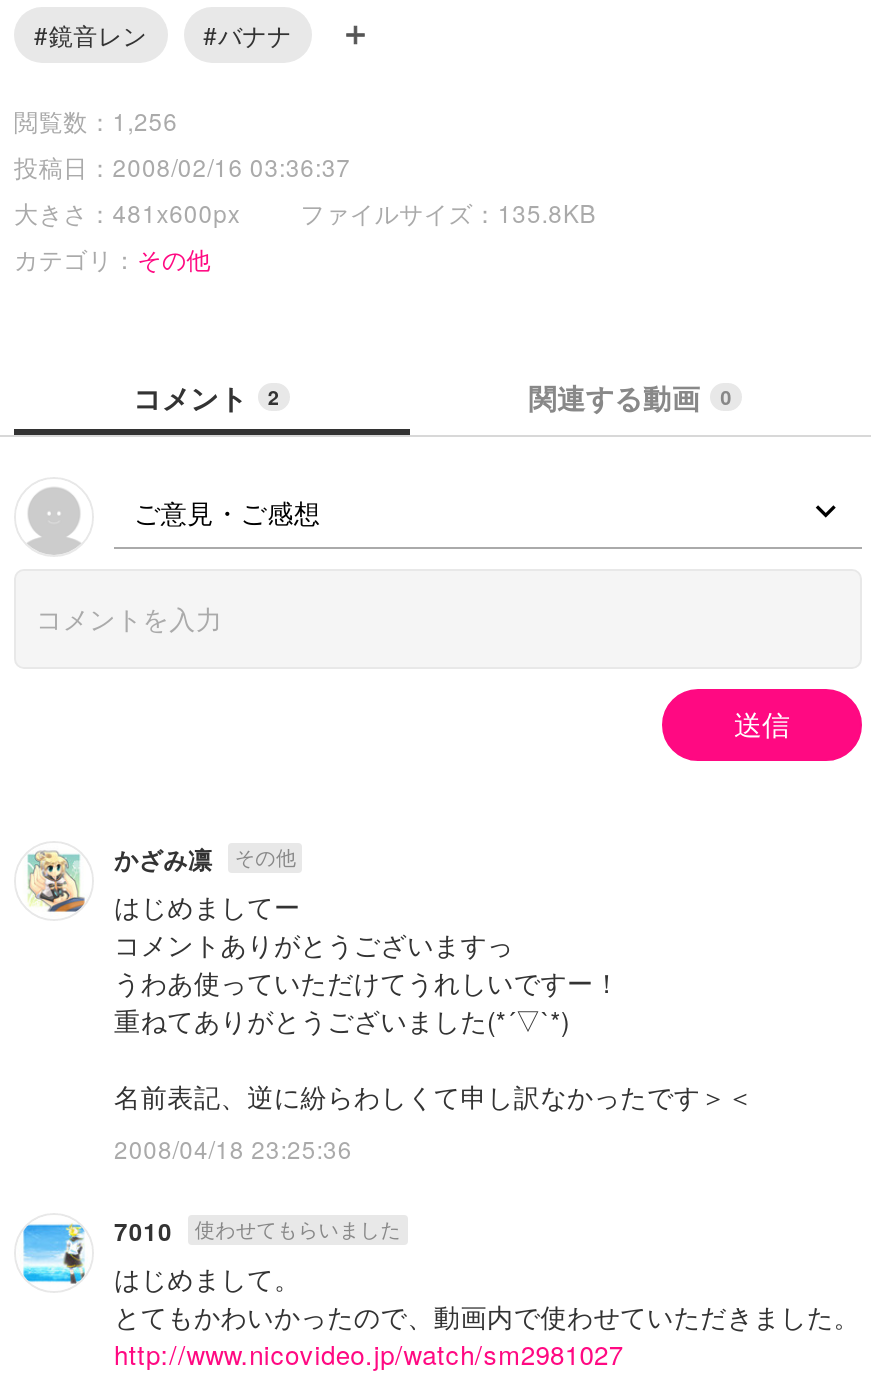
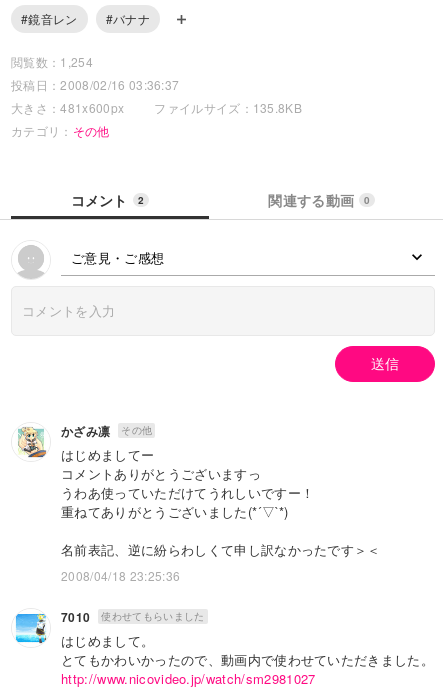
[14,103,178,137] 閲覧数：1,256 -> [11,53,93,70] 閲覧数：1,254

